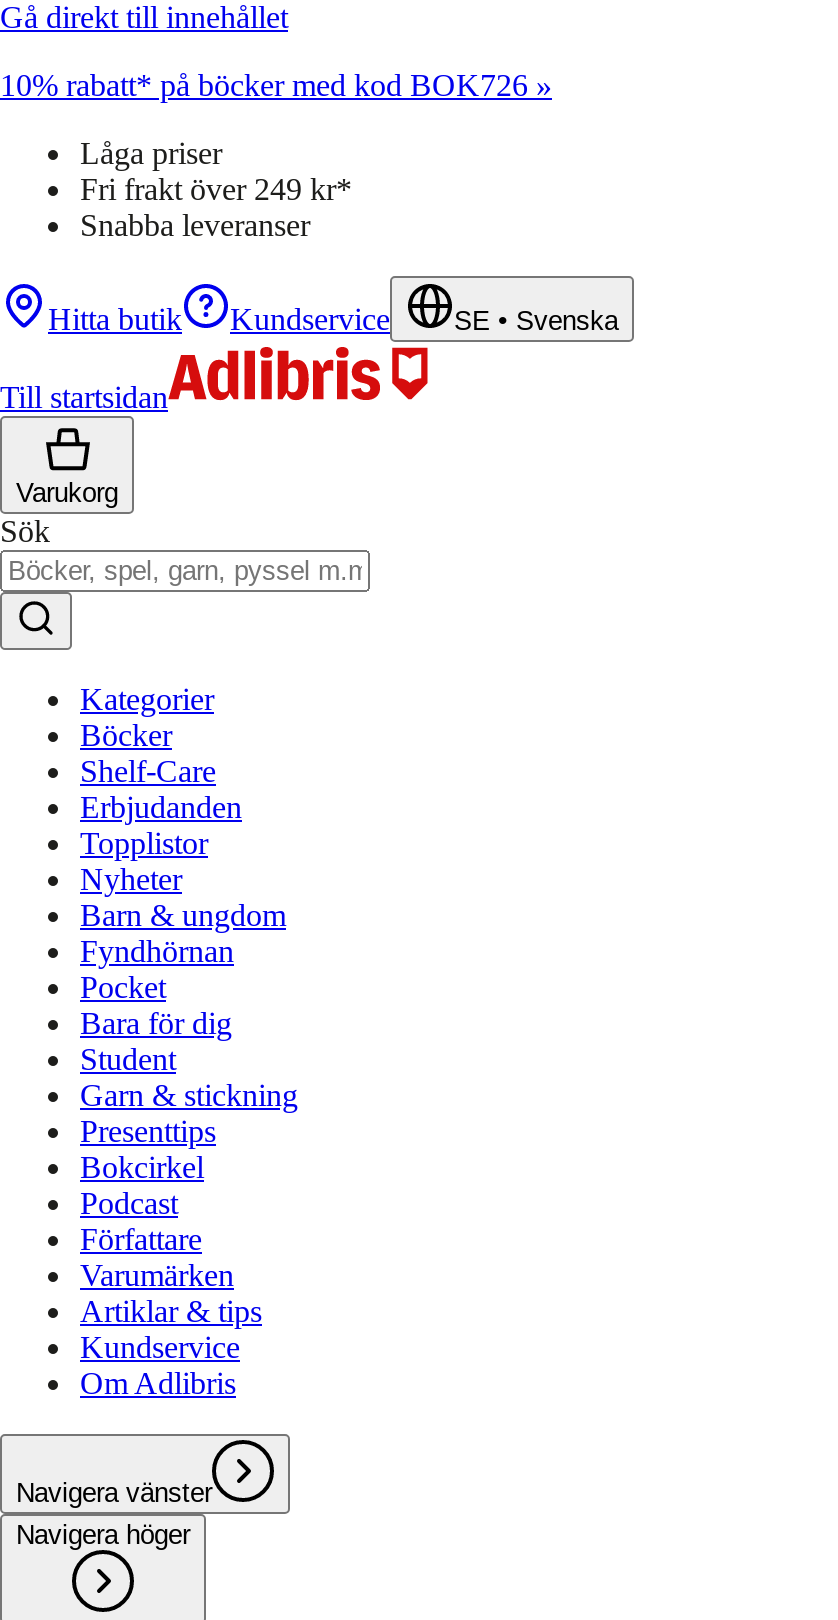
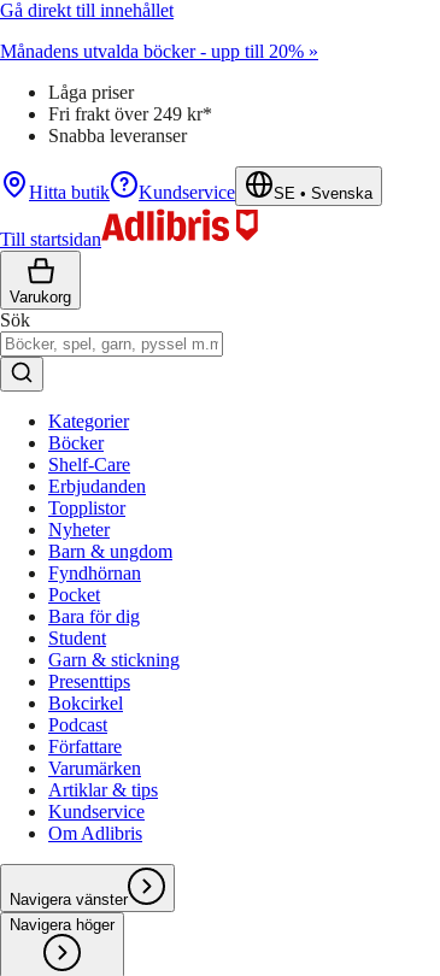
[0,68,552,102] 10% rabatt* på böcker med kod BOK726 » -> [0,41,318,61] Månadens utvalda böcker - upp till 20% »

